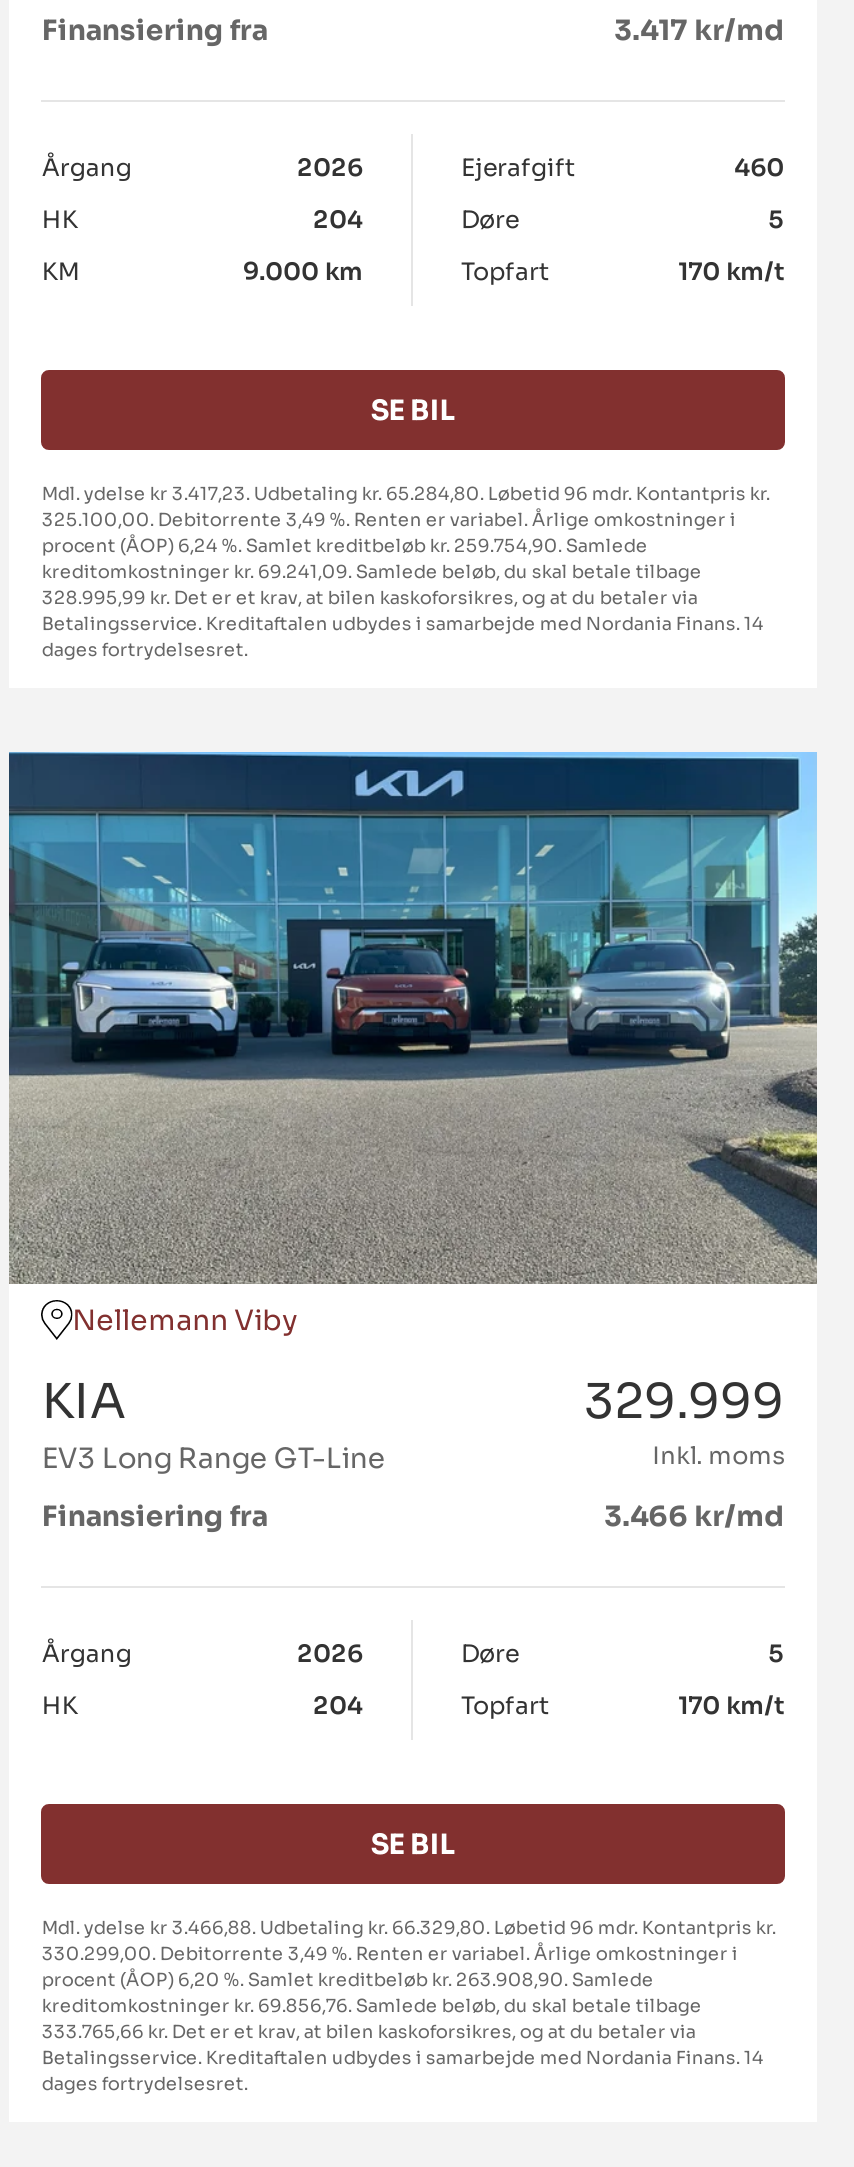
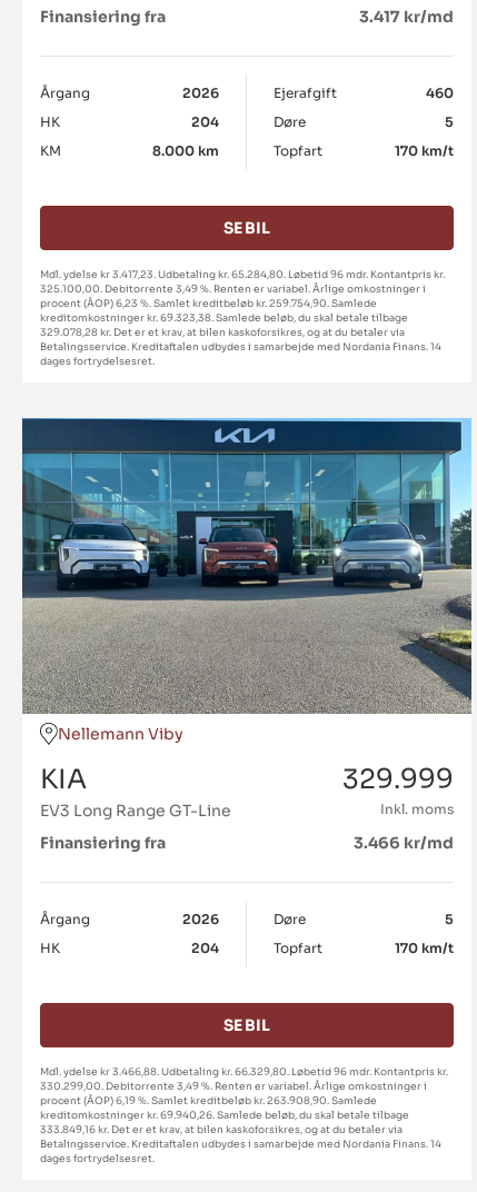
[243,255,363,285] 9.000 km -> [152,142,219,159] 8.000 km
[42,533,648,557] procent (ÅOP) 6,24 %. Samlet kreditbeløb kr. 259.754,90. Samlede -> [40,296,377,310] procent (ÅOP) 6,23 %. Samlet kreditbeløb kr. 259.754,90. Samlede
[42,559,702,583] kreditomkostninger kr. 69.241,09. Samlede beløb, du skal betale tilbage -> [40,311,409,324] kreditomkostninger kr. 69.323,38. Samlede beløb, du skal betale tilbage
[42,585,698,609] 328.995,99 kr. Det er et krav, at bilen kaskoforsikres, og at du betaler via -> [40,325,405,339] 329.078,28 kr. Det er et krav, at bilen kaskoforsikres, og at du betaler via
[42,1967,654,1991] procent (ÅOP) 6,20 %. Samlet kreditbeløb kr. 263.908,90. Samlede -> [40,1094,377,1107] procent (ÅOP) 6,19 %. Samlet kreditbeløb kr. 263.908,90. Samlede
[42,1993,702,2017] kreditomkostninger kr. 69.856,76. Samlede beløb, du skal betale tilbage -> [40,1108,410,1122] kreditomkostninger kr. 69.940,26. Samlede beløb, du skal betale tilbage
[42,2019,696,2043] 333.765,66 kr. Det er et krav, at bilen kaskoforsikres, og at du betaler via -> [40,1123,403,1136] 333.849,16 kr. Det er et krav, at bilen kaskoforsikres, og at du betaler via

